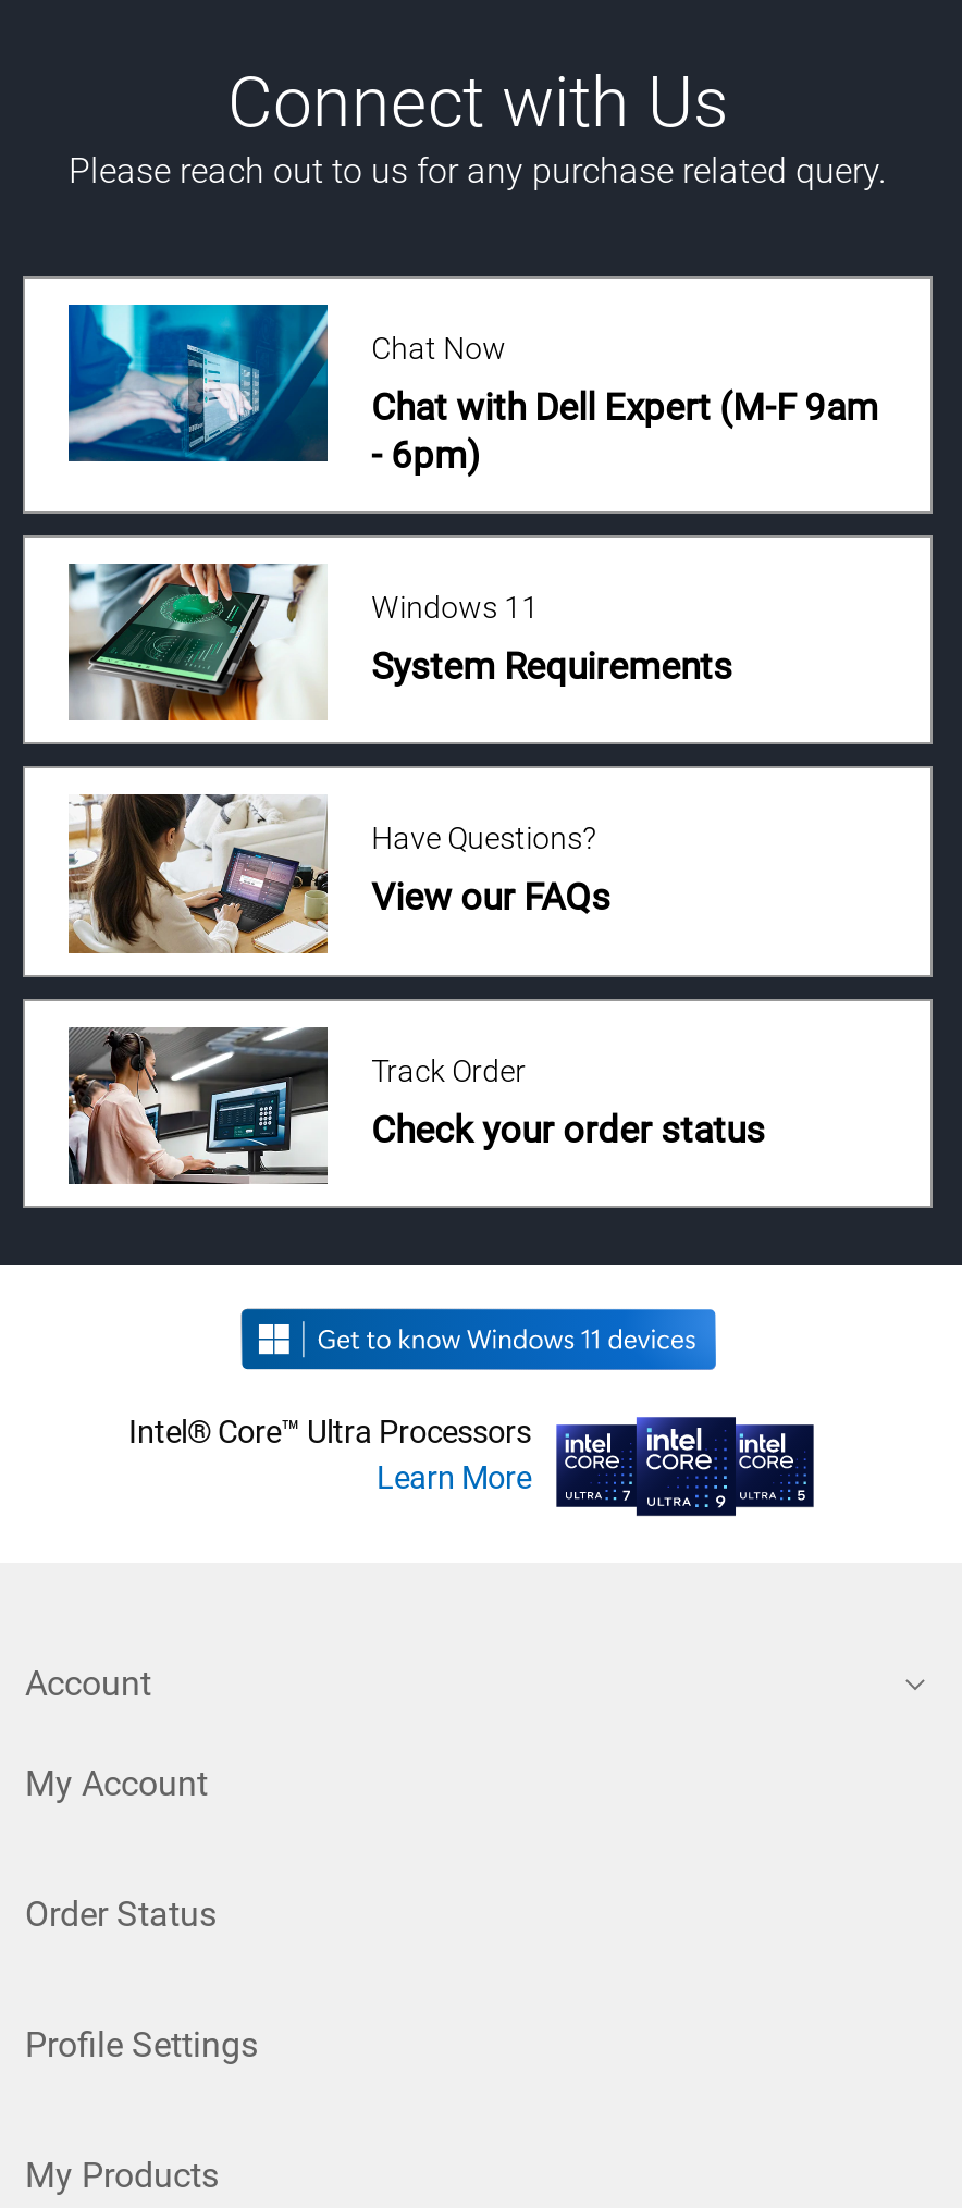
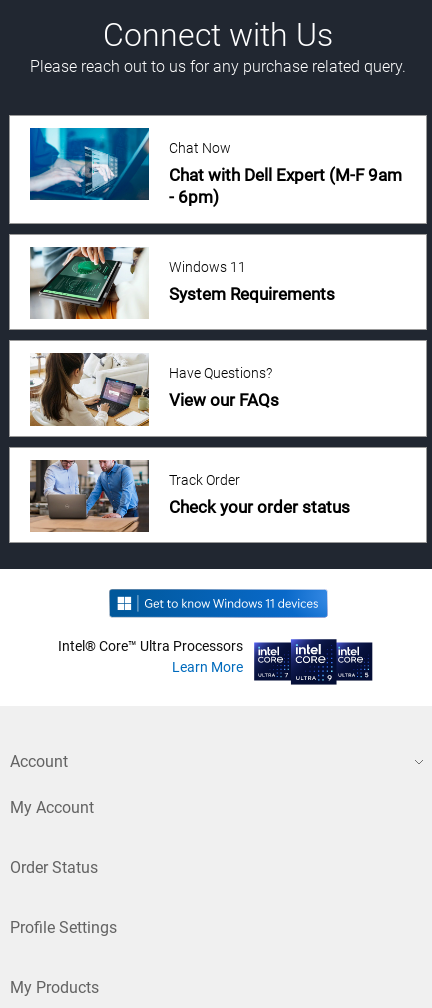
[66,1027,330,1186] [image] -> [30,460,150,533] [image]

